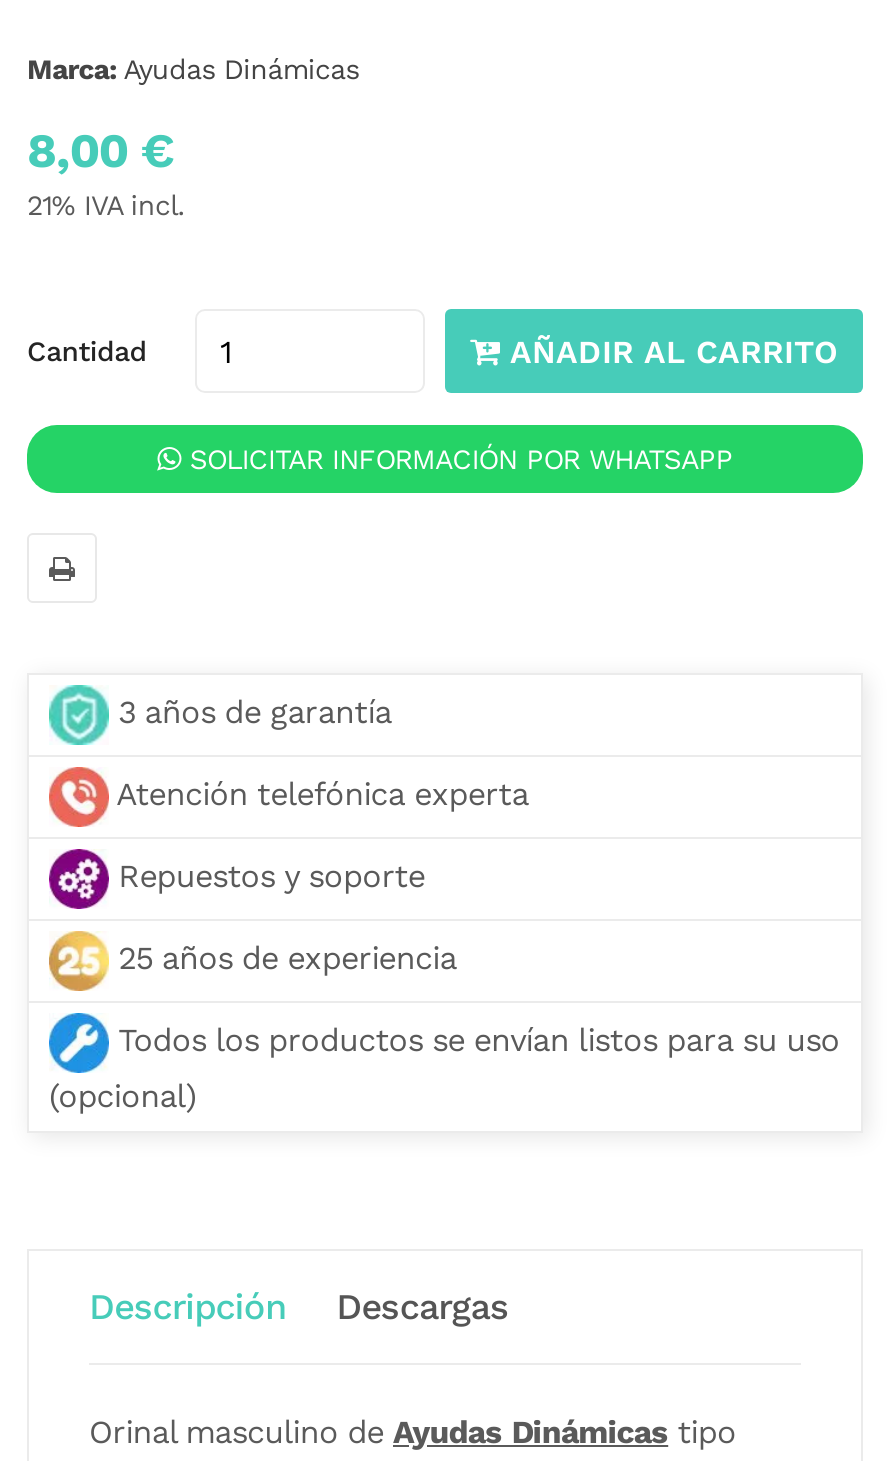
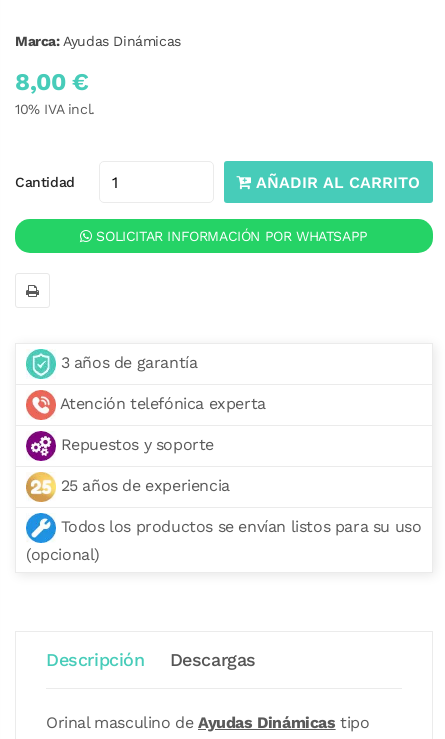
[27,189,185,221] 21% IVA incl. -> [15,101,95,117] 10% IVA incl.

